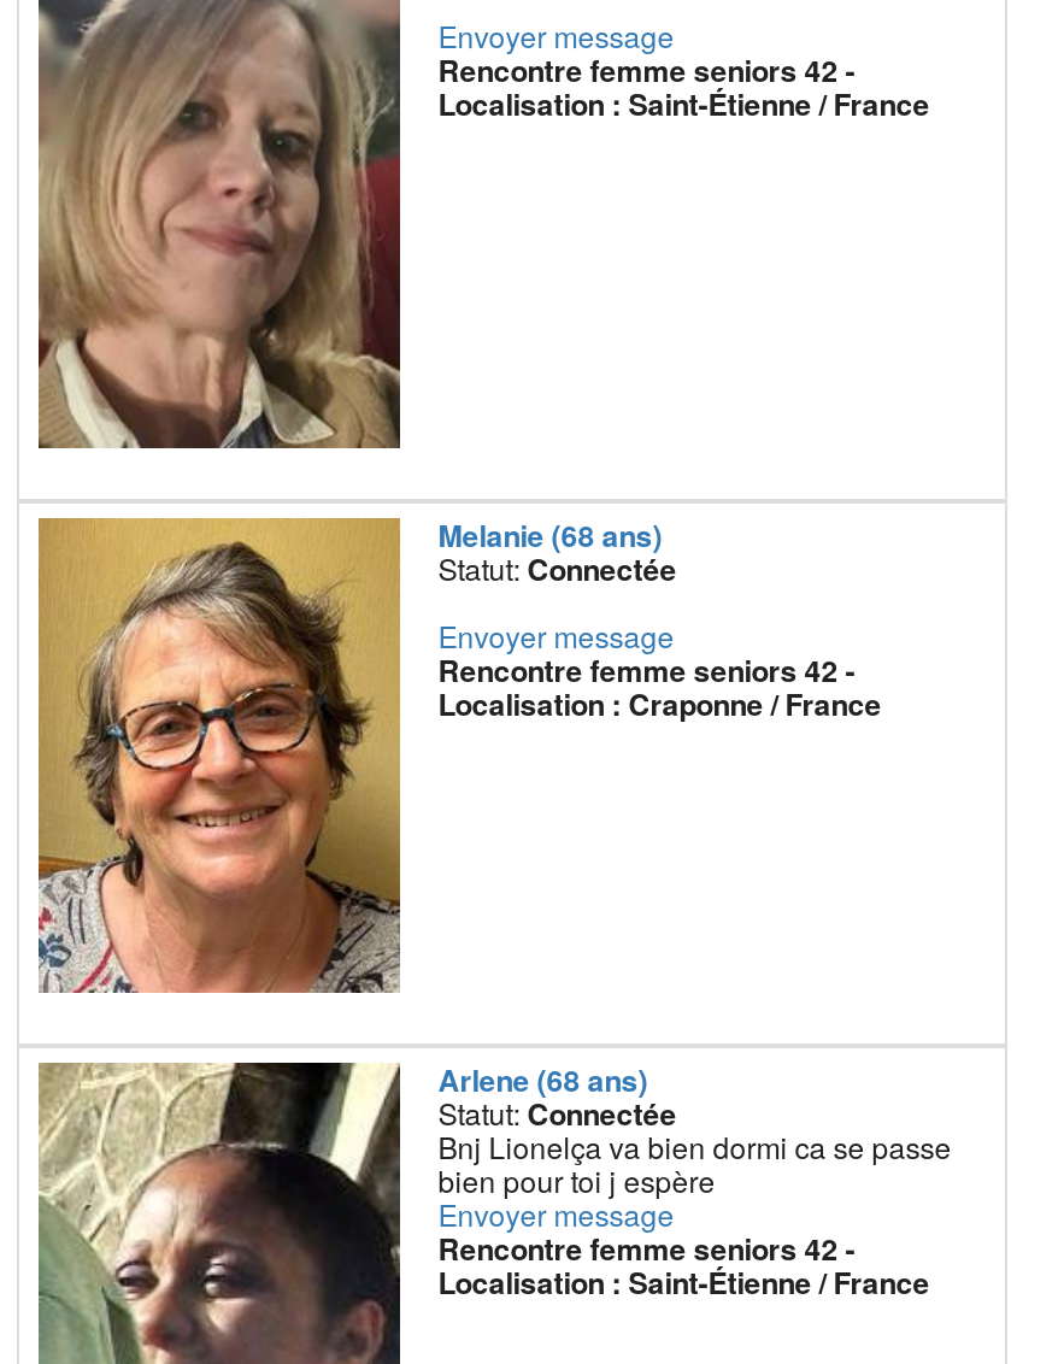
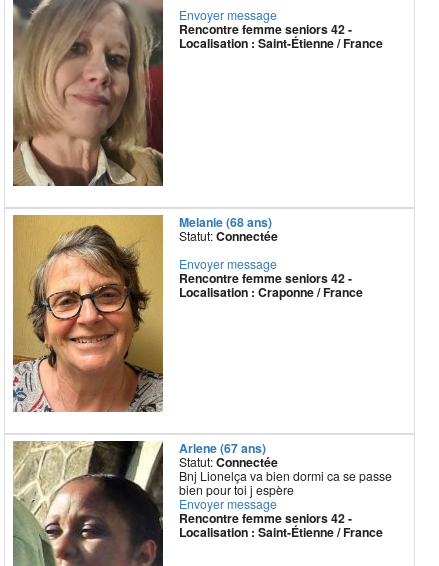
[438,1058,648,1102] Arlene (68 ans) -> [179,439,266,457] Arlene (67 ans)

